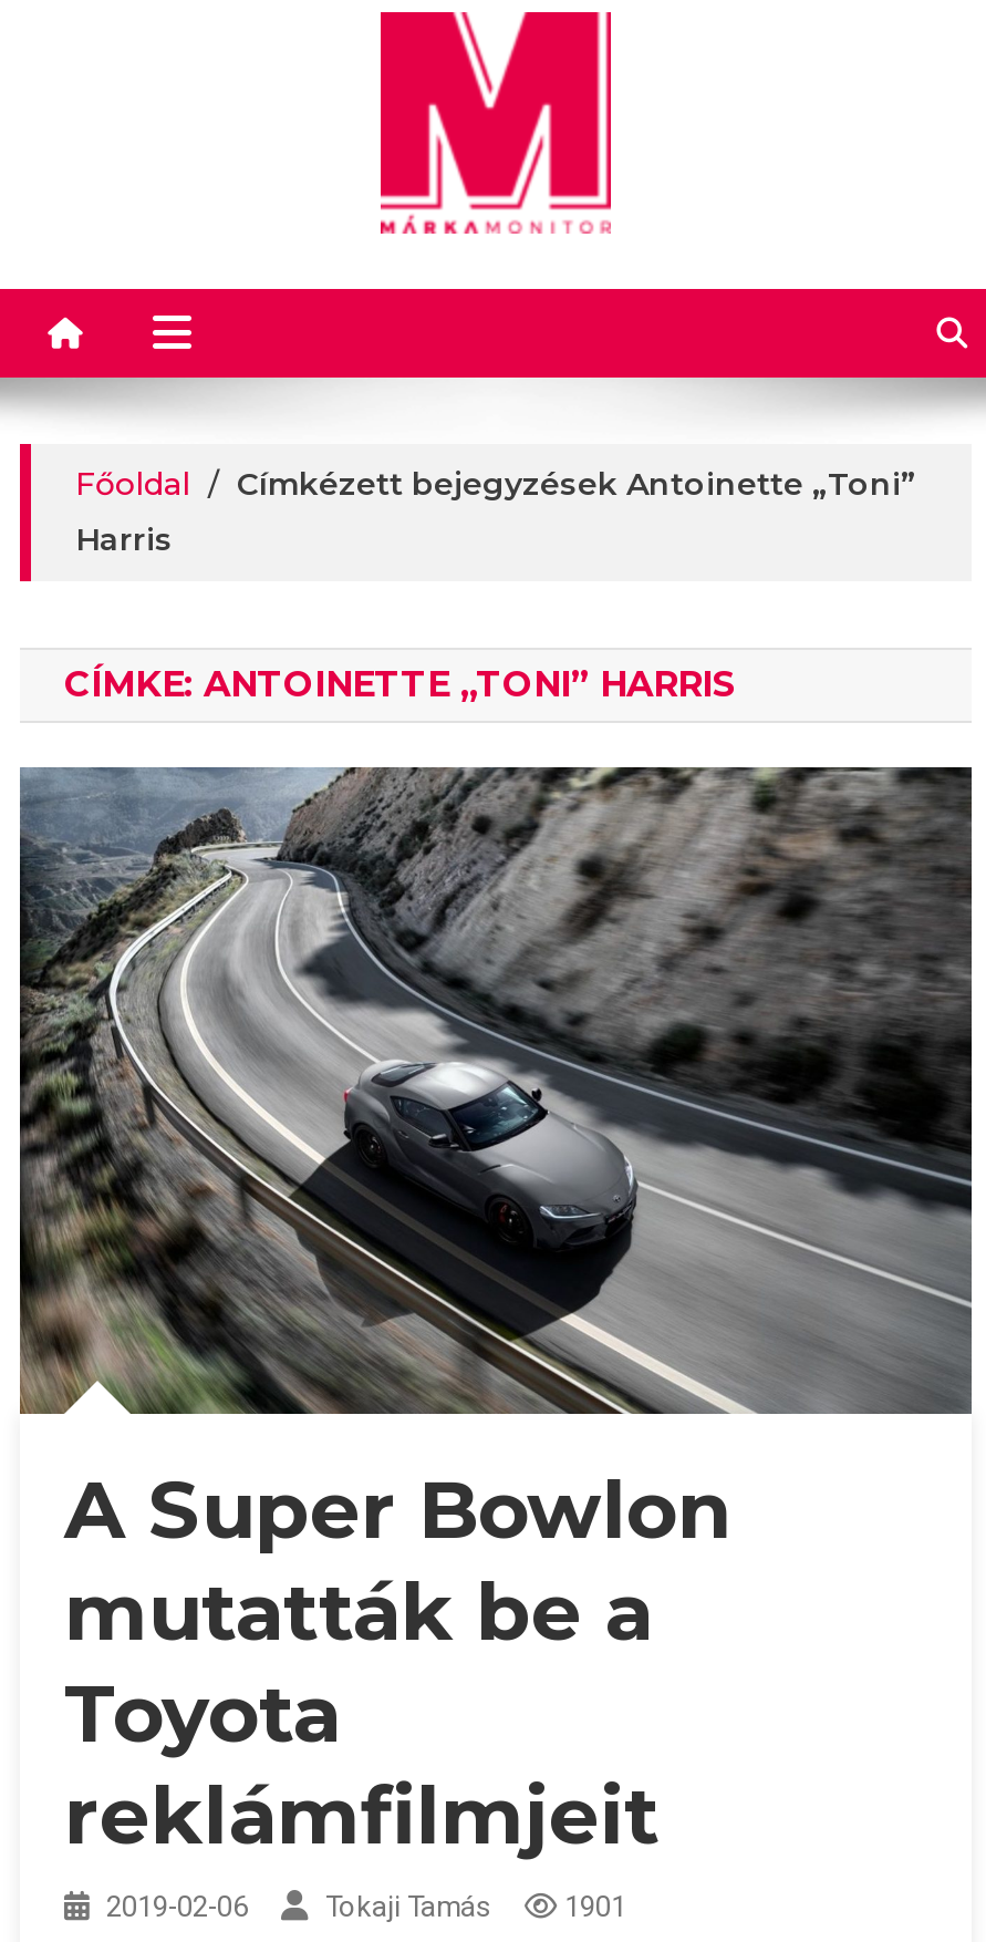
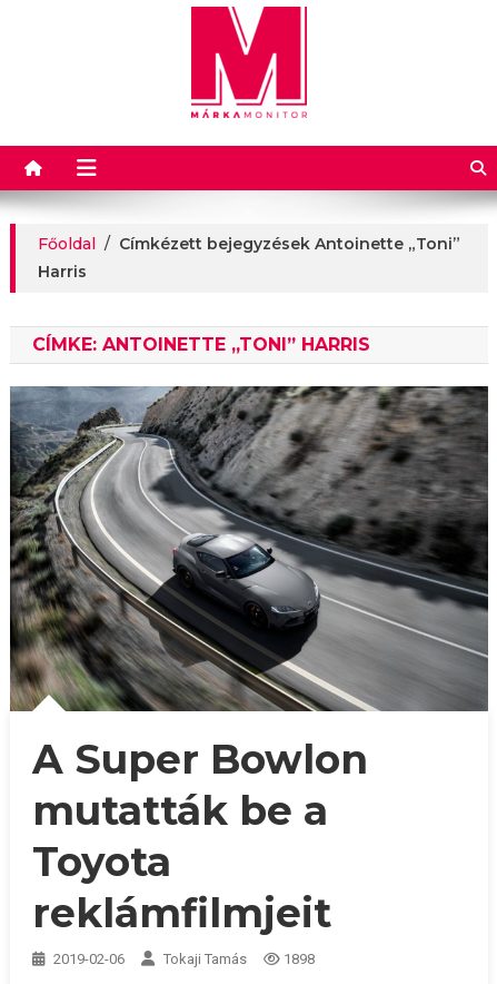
[564,1890,626,1923] 1901 -> [284,950,315,967] 1898

